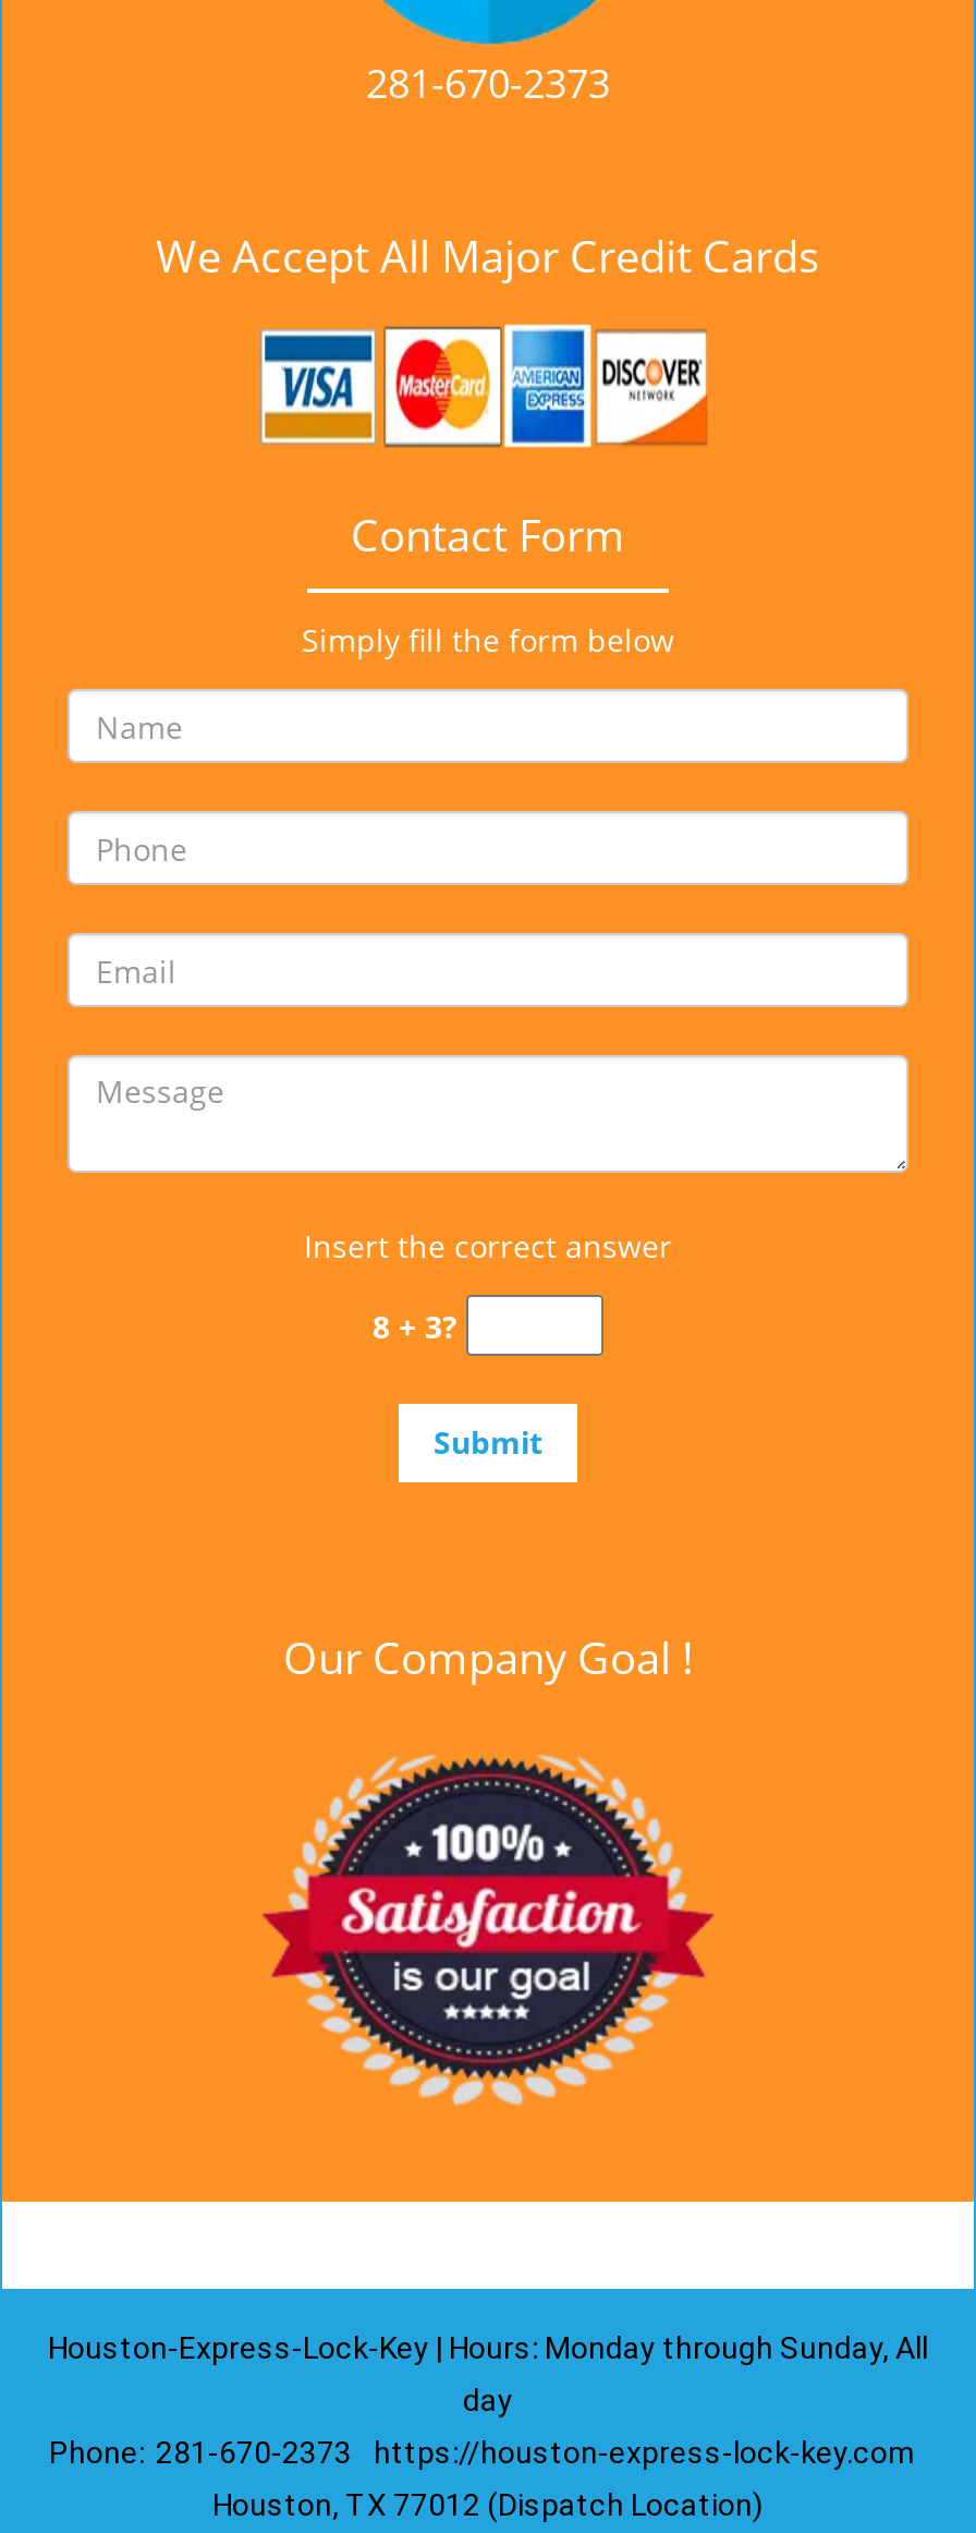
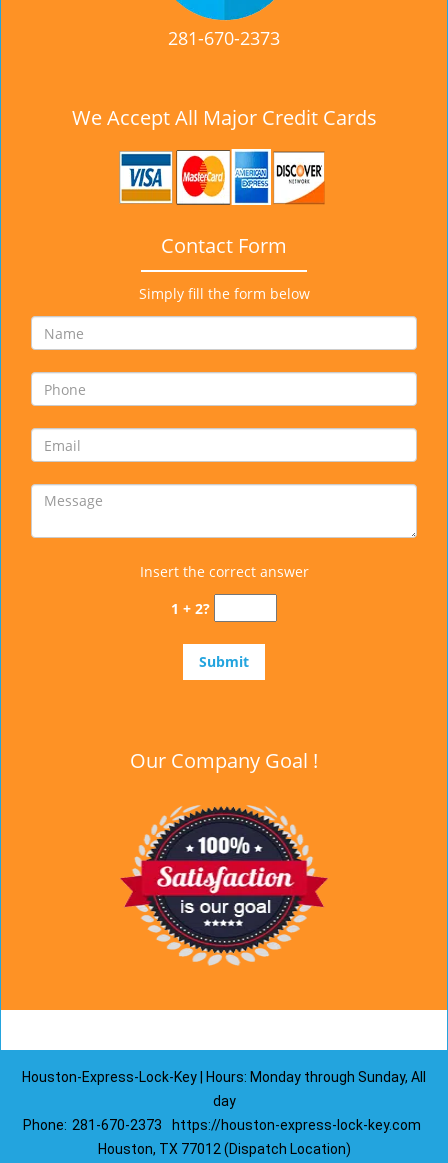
[373,1306,457,1347] 8 + 3? -> [171,599,210,618] 1 + 2?

